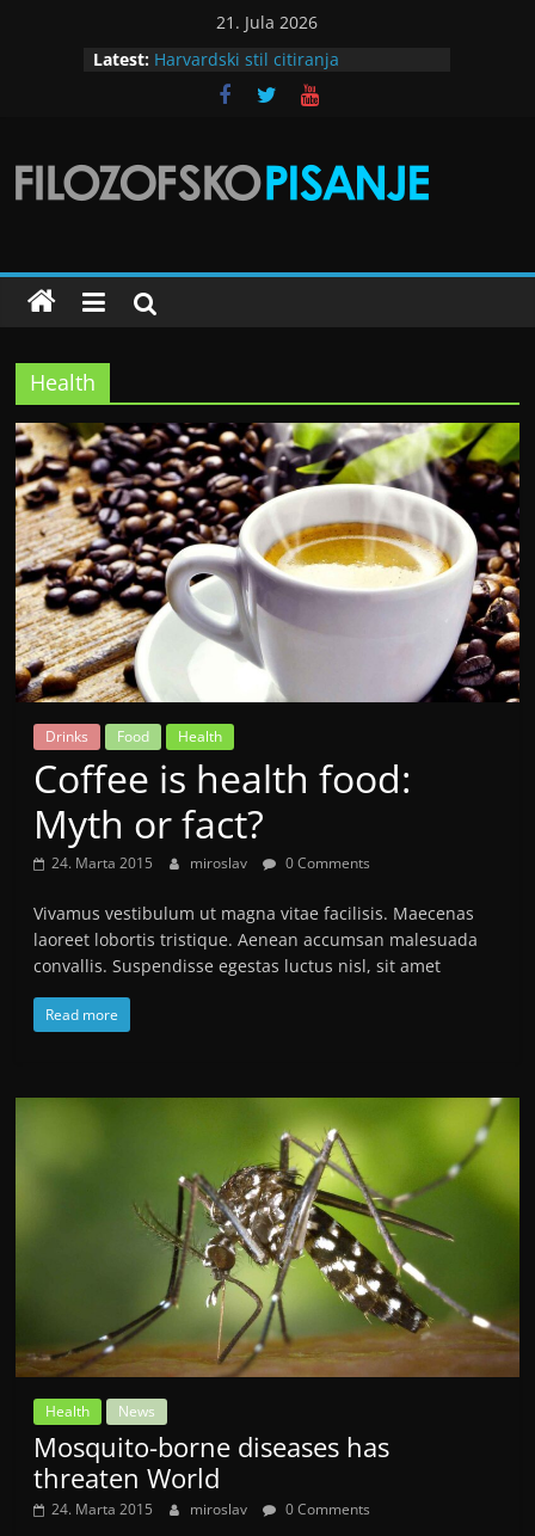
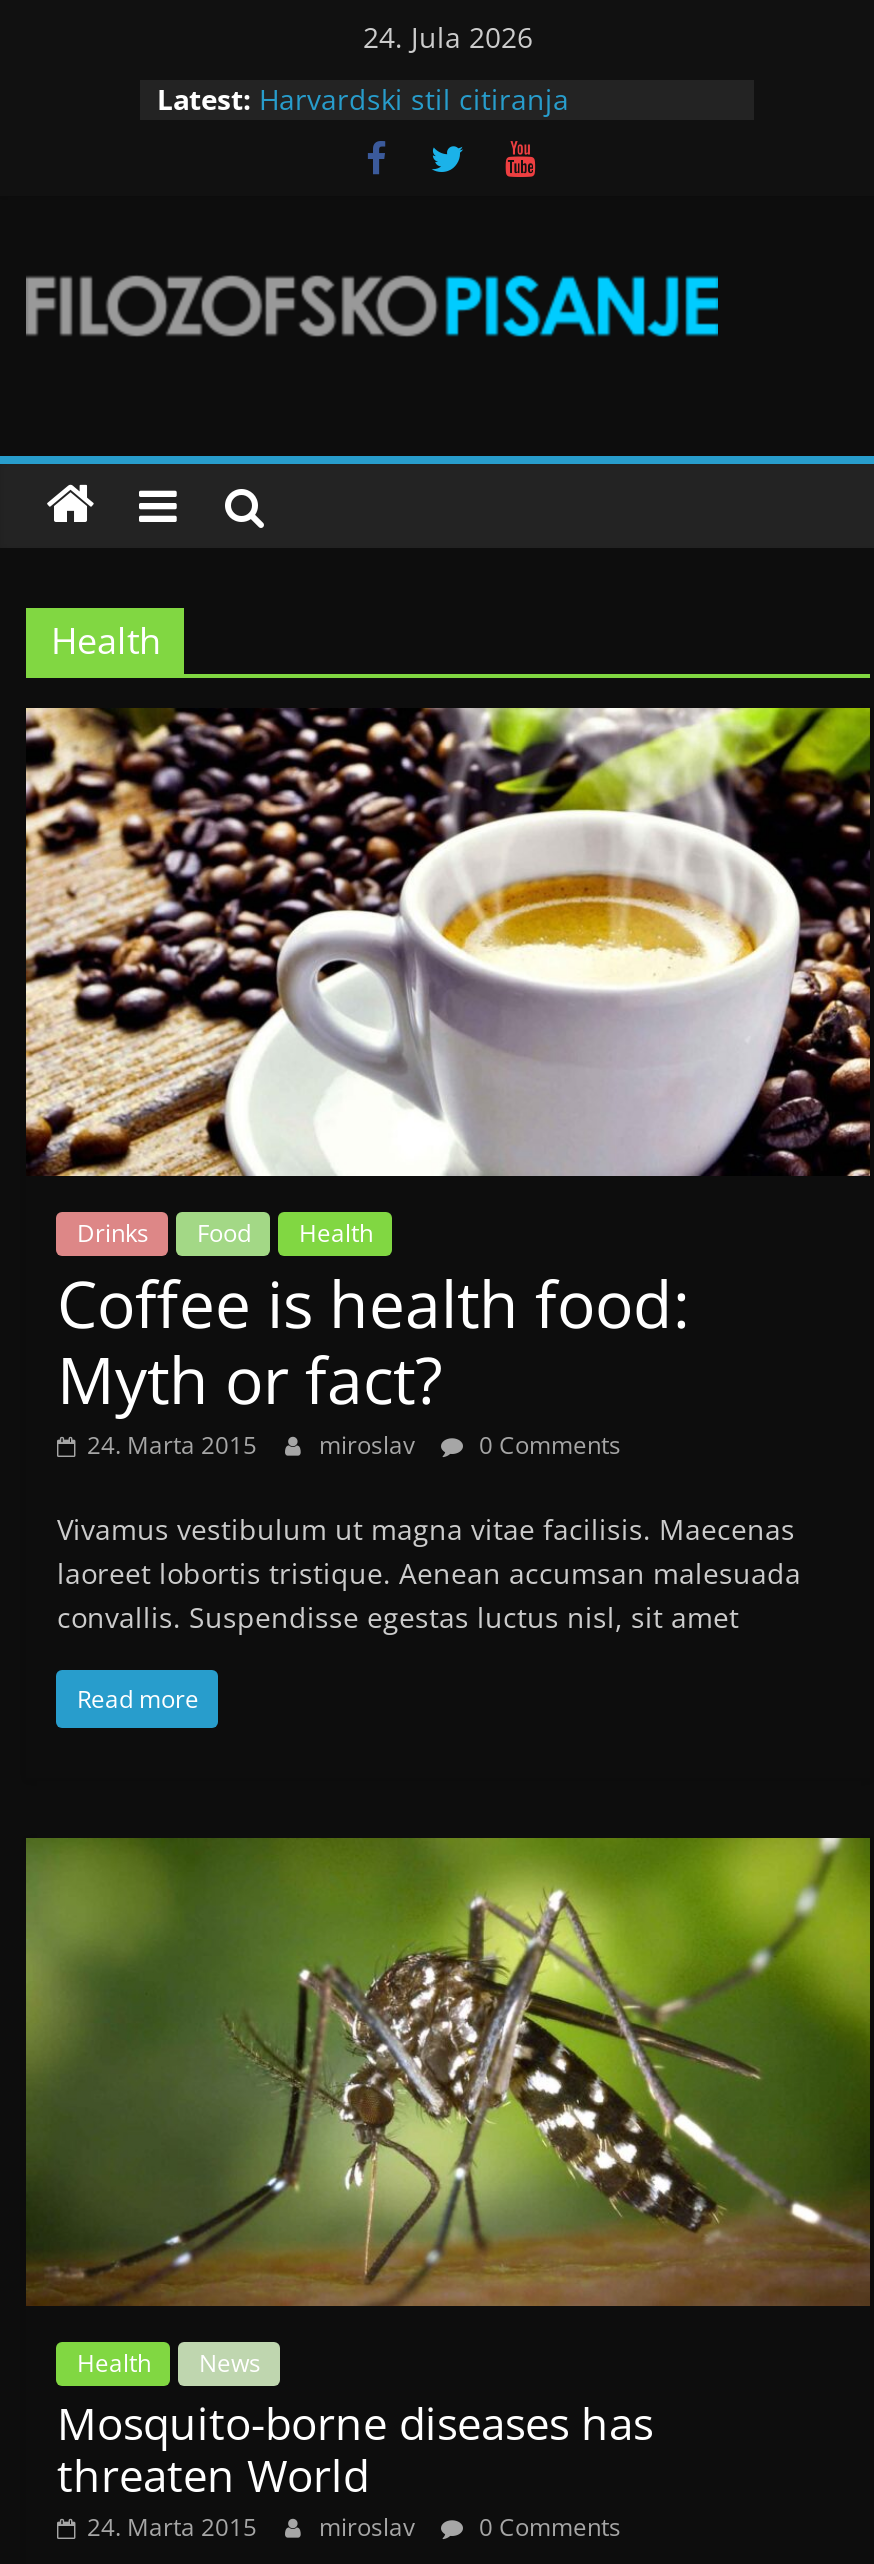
[217,11,318,33] 21. Jula 2026 -> [363,18,533,56] 24. Jula 2026

